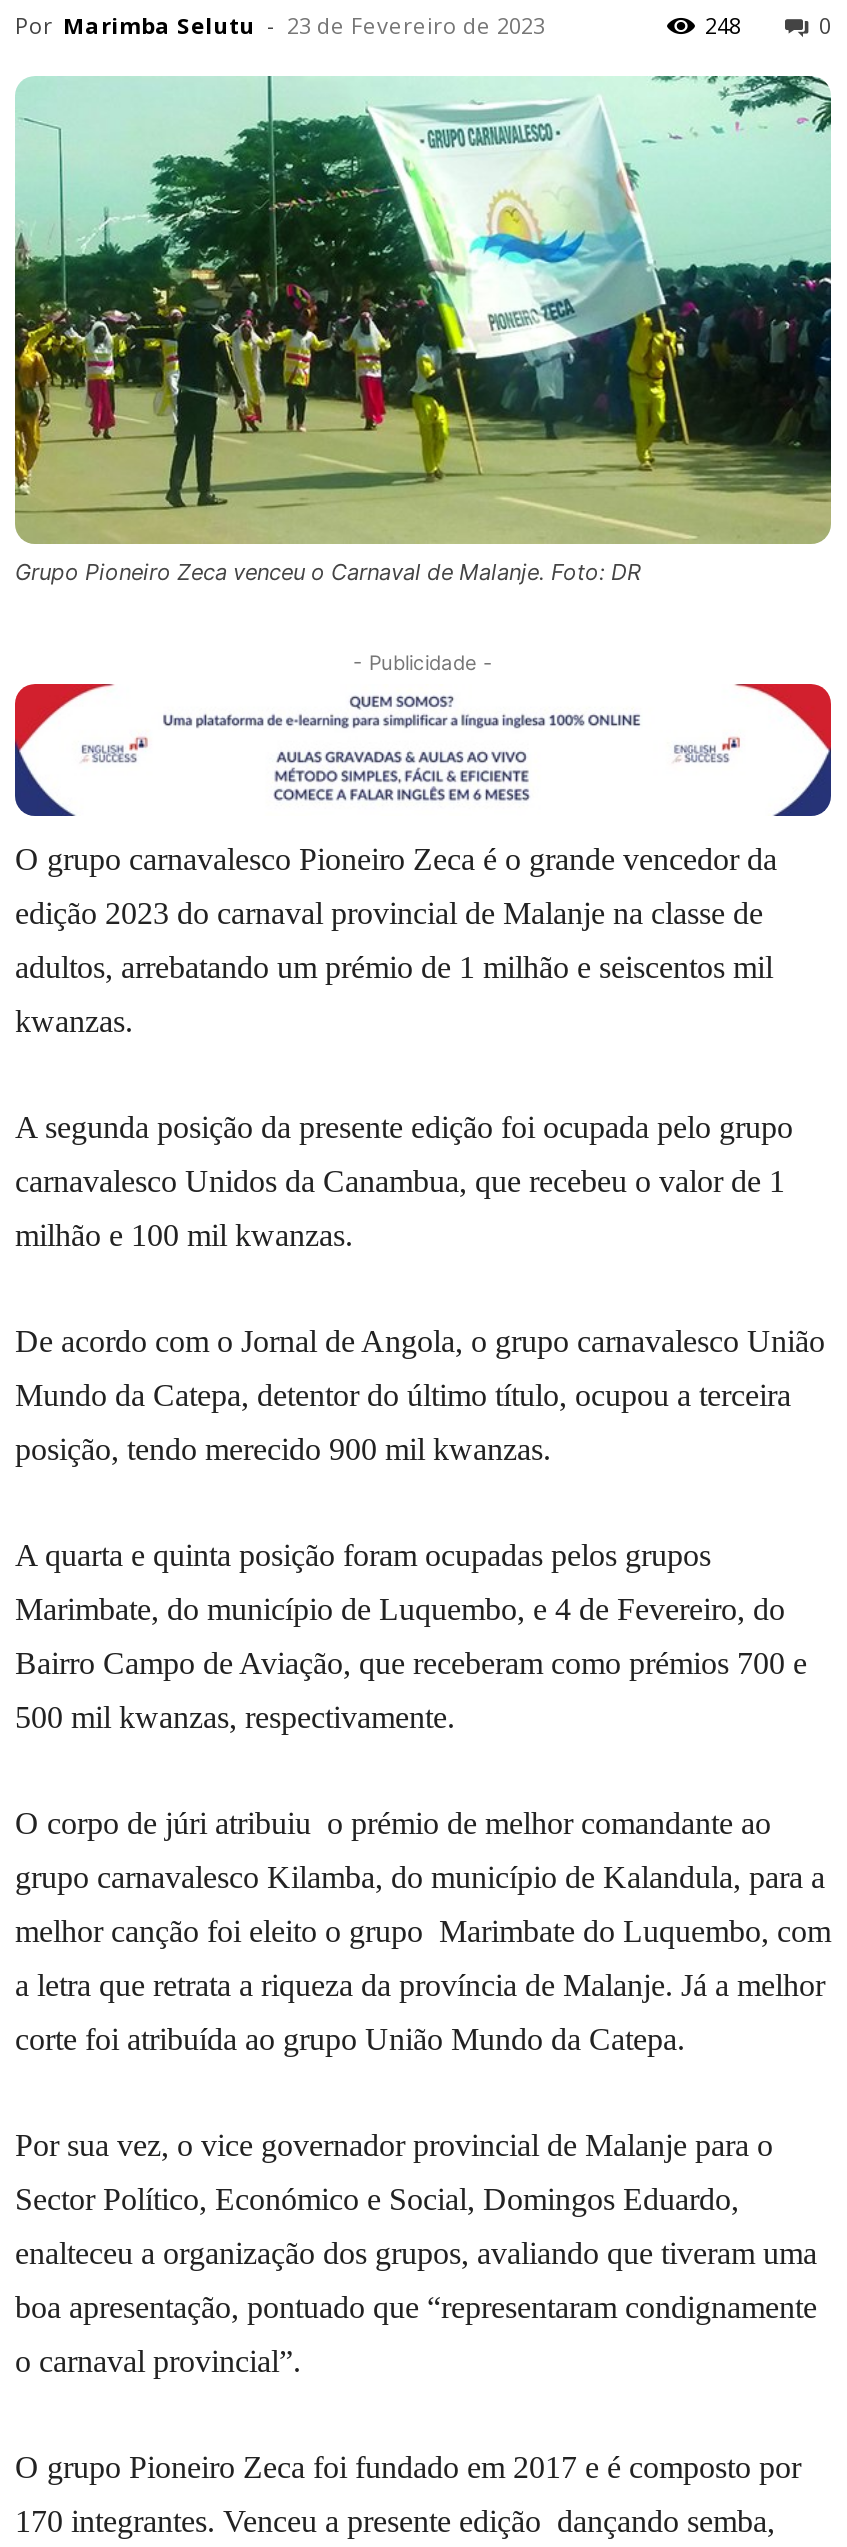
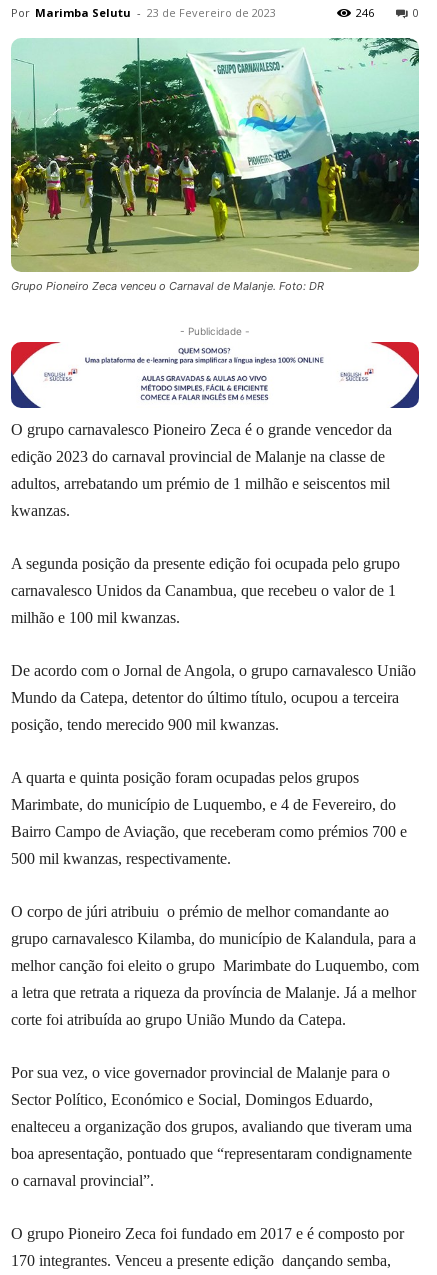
[705,10,741,40] 248 -> [356,5,374,20] 246

